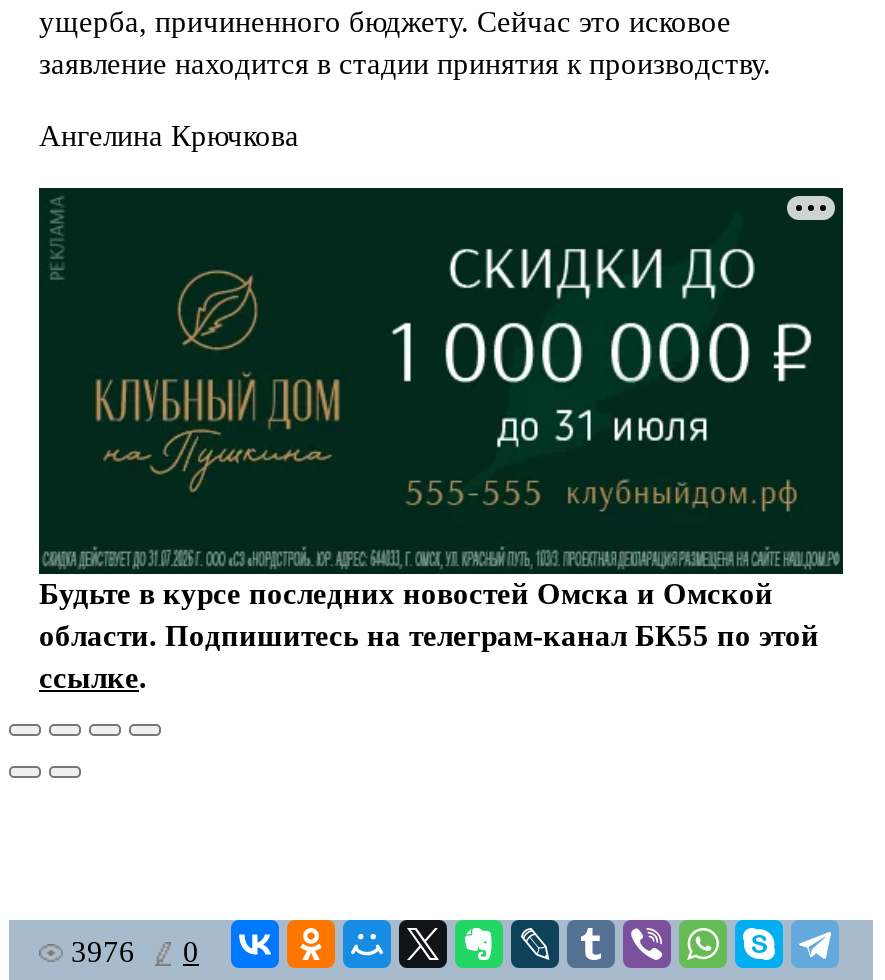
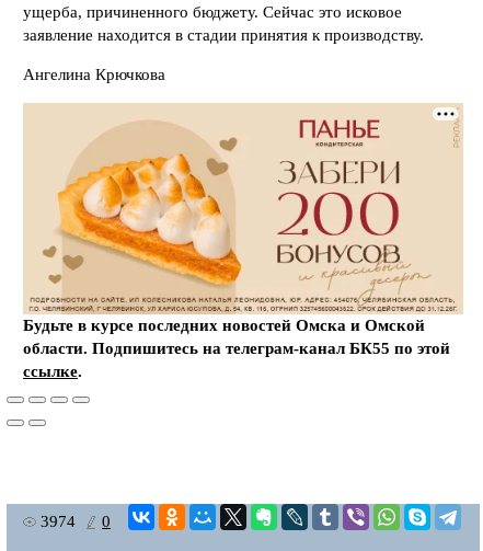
[37,186,845,576] [image] -> [23,103,463,314] [image]
[71,936,199,968] 3976 0 -> [41,513,111,530] 3974 0

